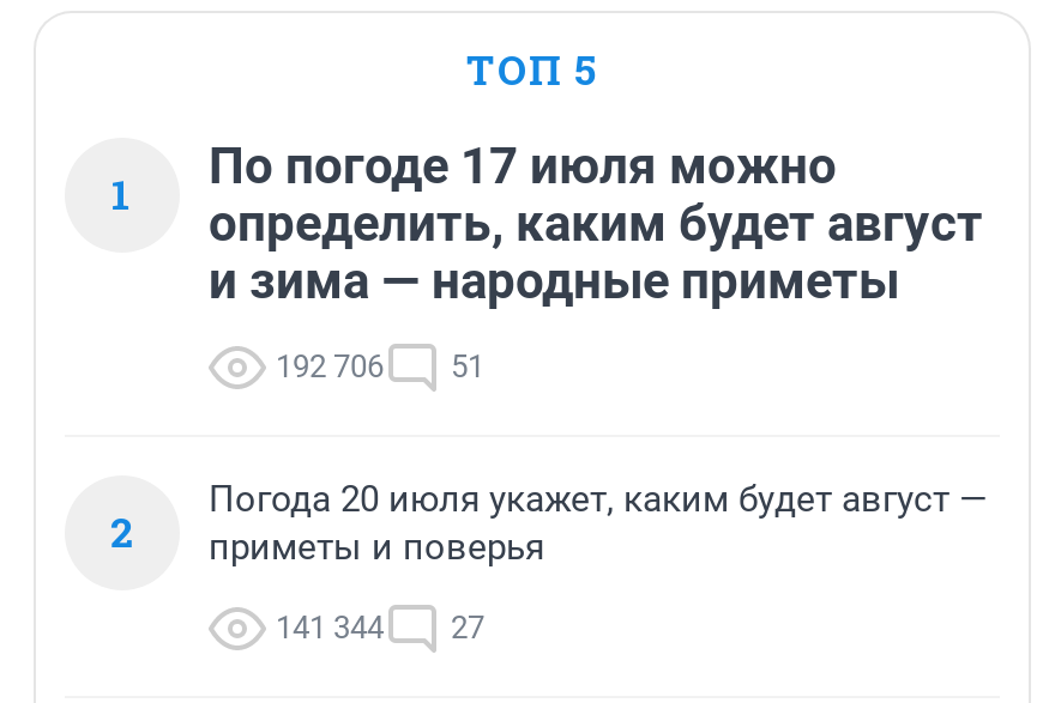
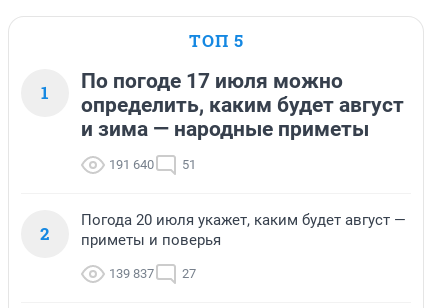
[276,349,484,385] 192 706 51 -> [109,157,196,172] 191 640 51
[276,610,484,646] 141 344 27 -> [109,266,196,281] 139 837 27

